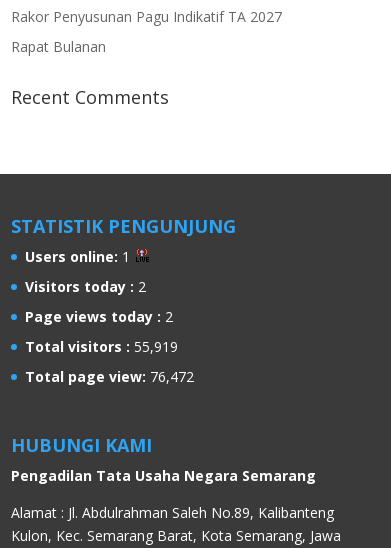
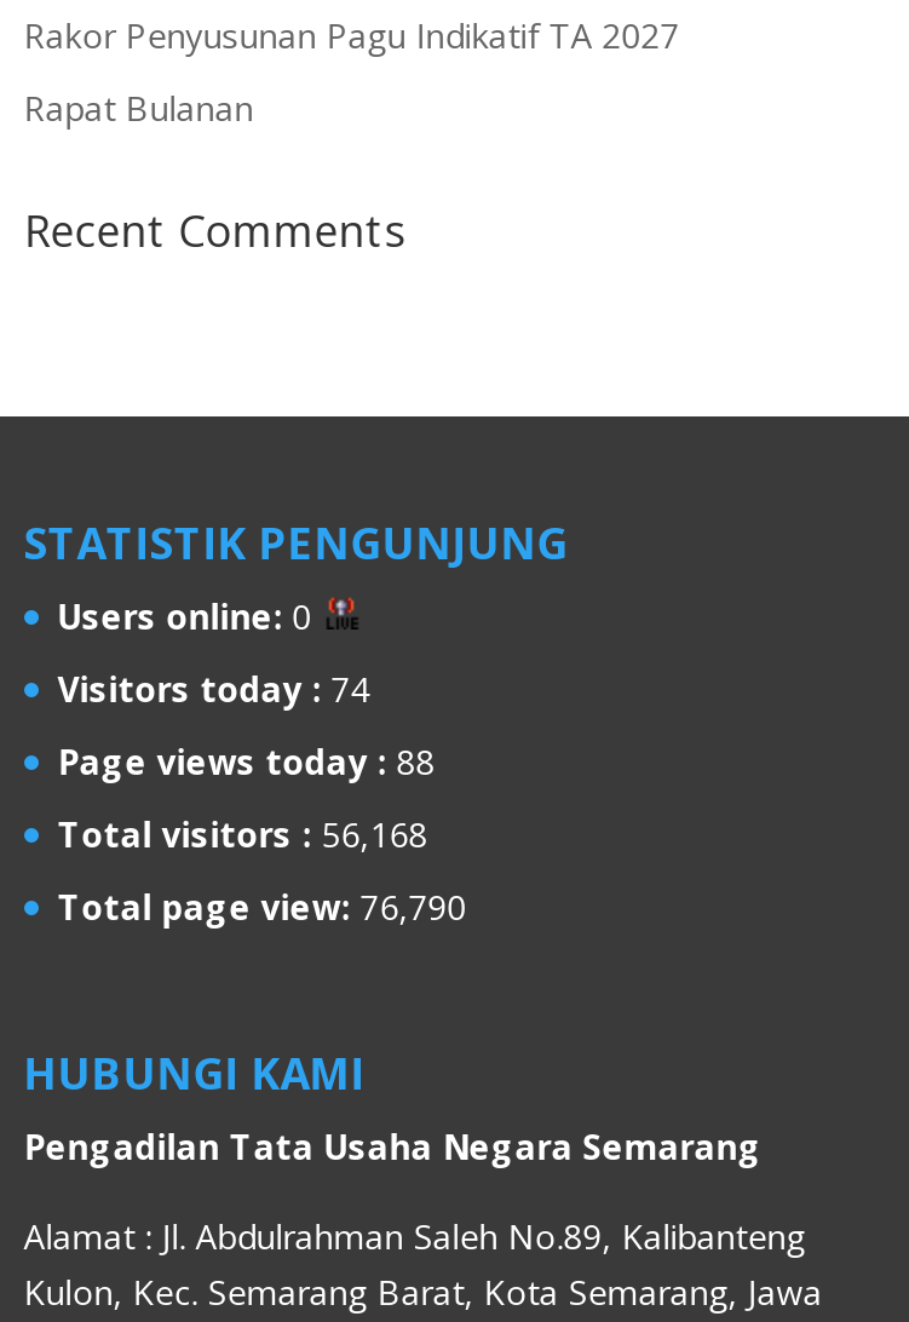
[25,247,130,266] Users online: 1 -> [58,593,312,639] Users online: 0
[25,277,146,296] Visitors today : 2 -> [58,666,370,712] Visitors today : 74
[25,307,173,326] Page views today : 2 -> [58,738,435,784] Page views today : 88
[25,337,178,356] Total visitors : 55,919 -> [58,811,428,857] Total visitors : 56,168
[25,367,194,386] Total page view: 76,472 -> [58,884,467,930] Total page view: 76,790

